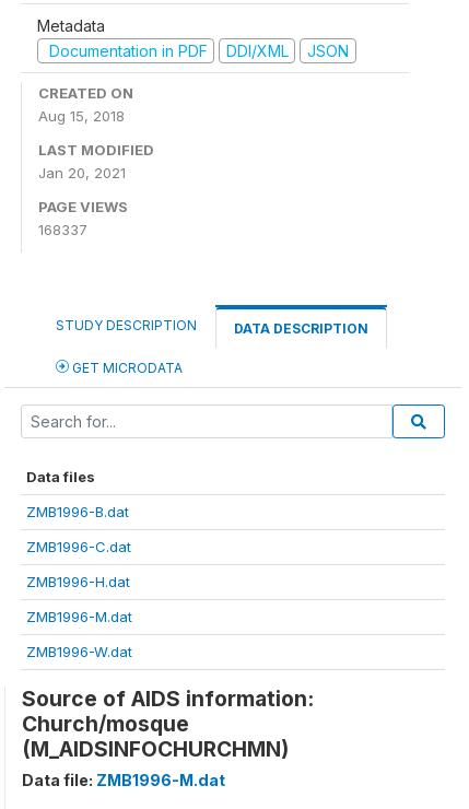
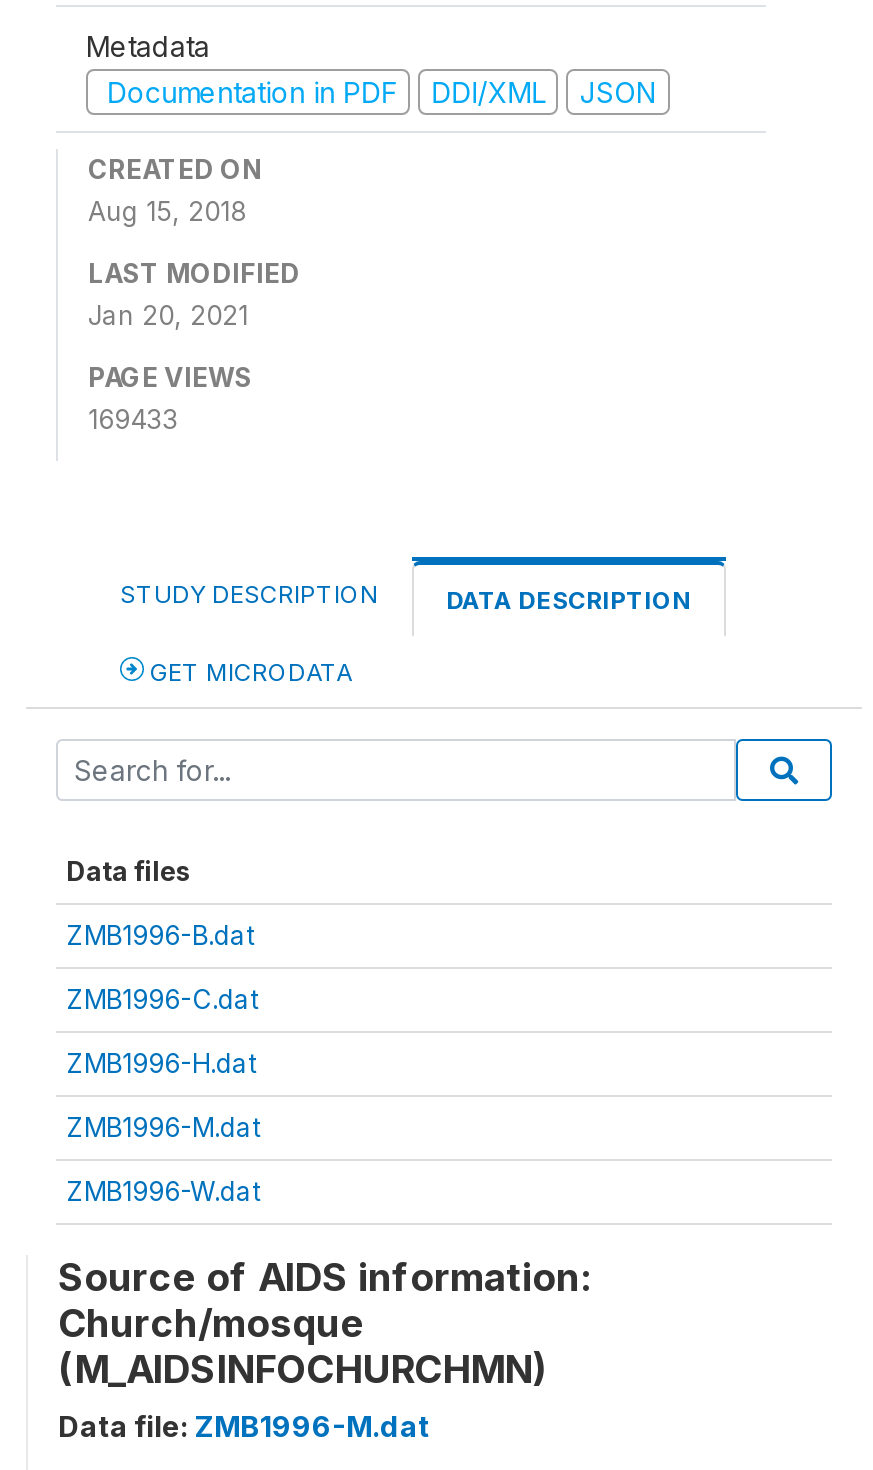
[38,221,87,238] 168337 -> [88,403,178,435] 169433

